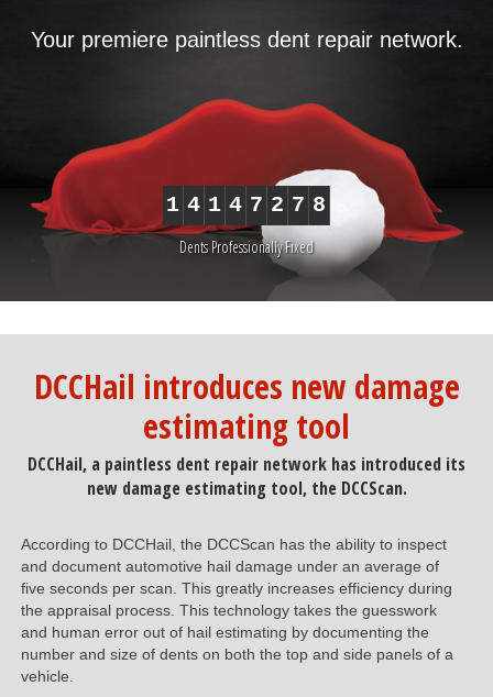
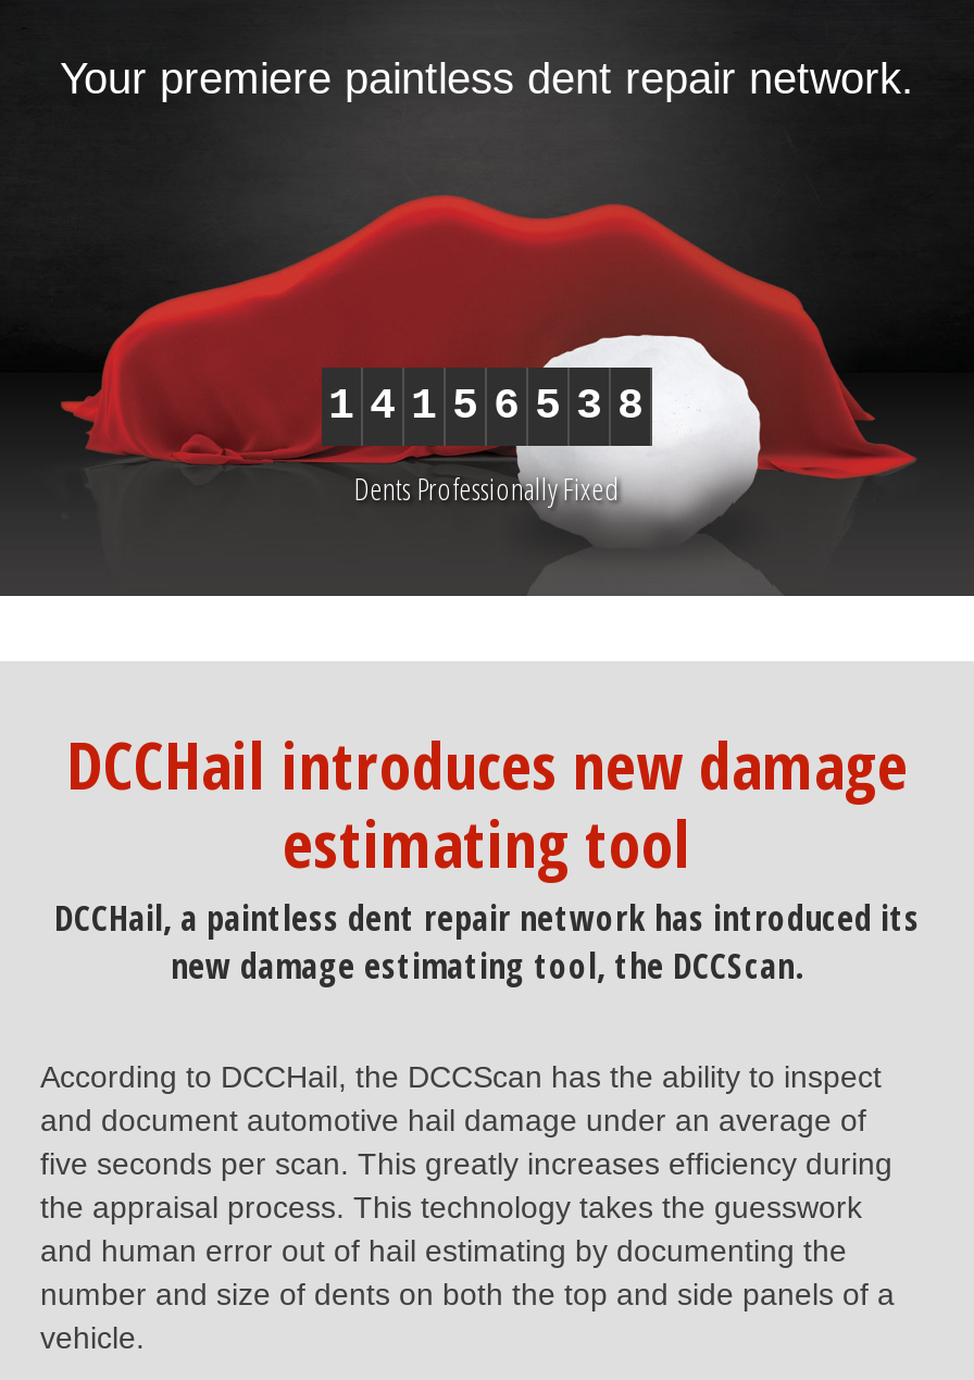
[166,192,326,218] 1 4 1 4 7 2 7 8 -> [328,381,644,431] 1 4 1 5 6 5 3 8

